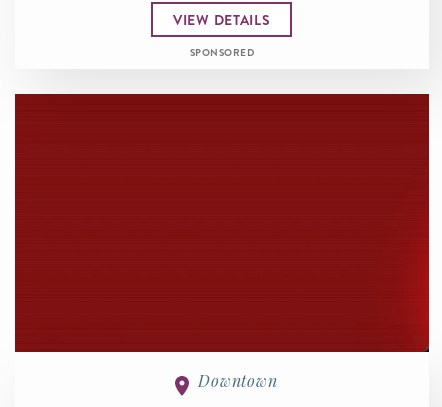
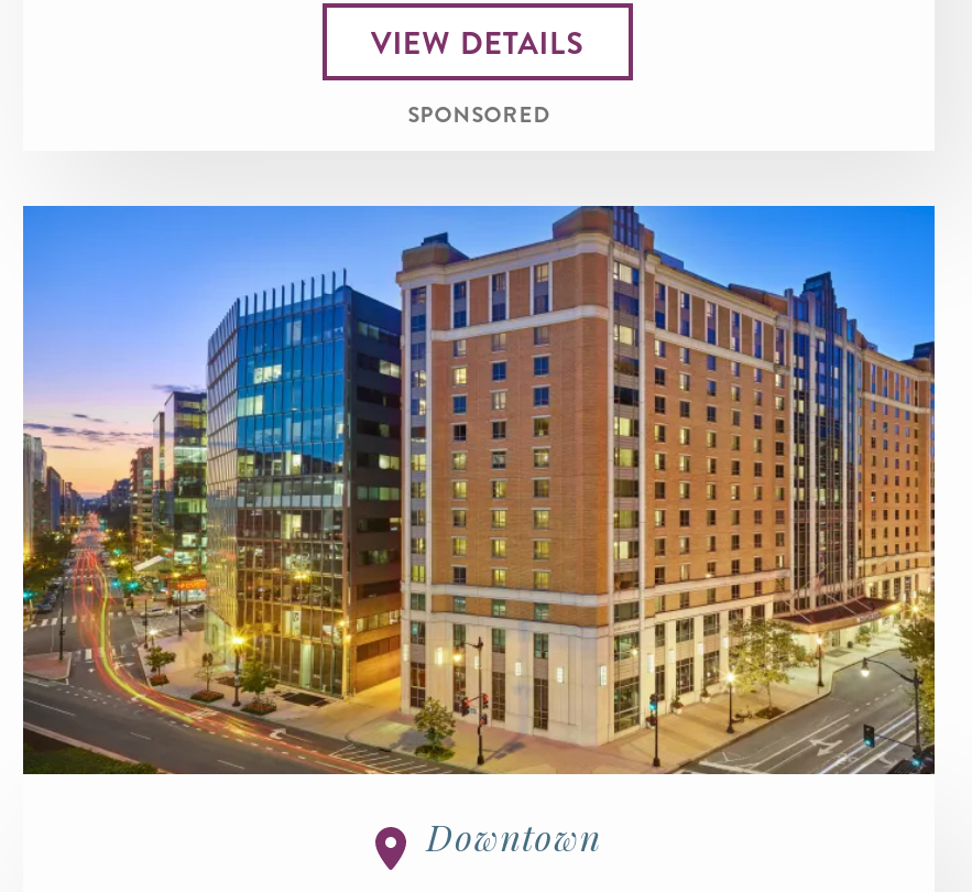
none -> [21,204,937,776] [image]

